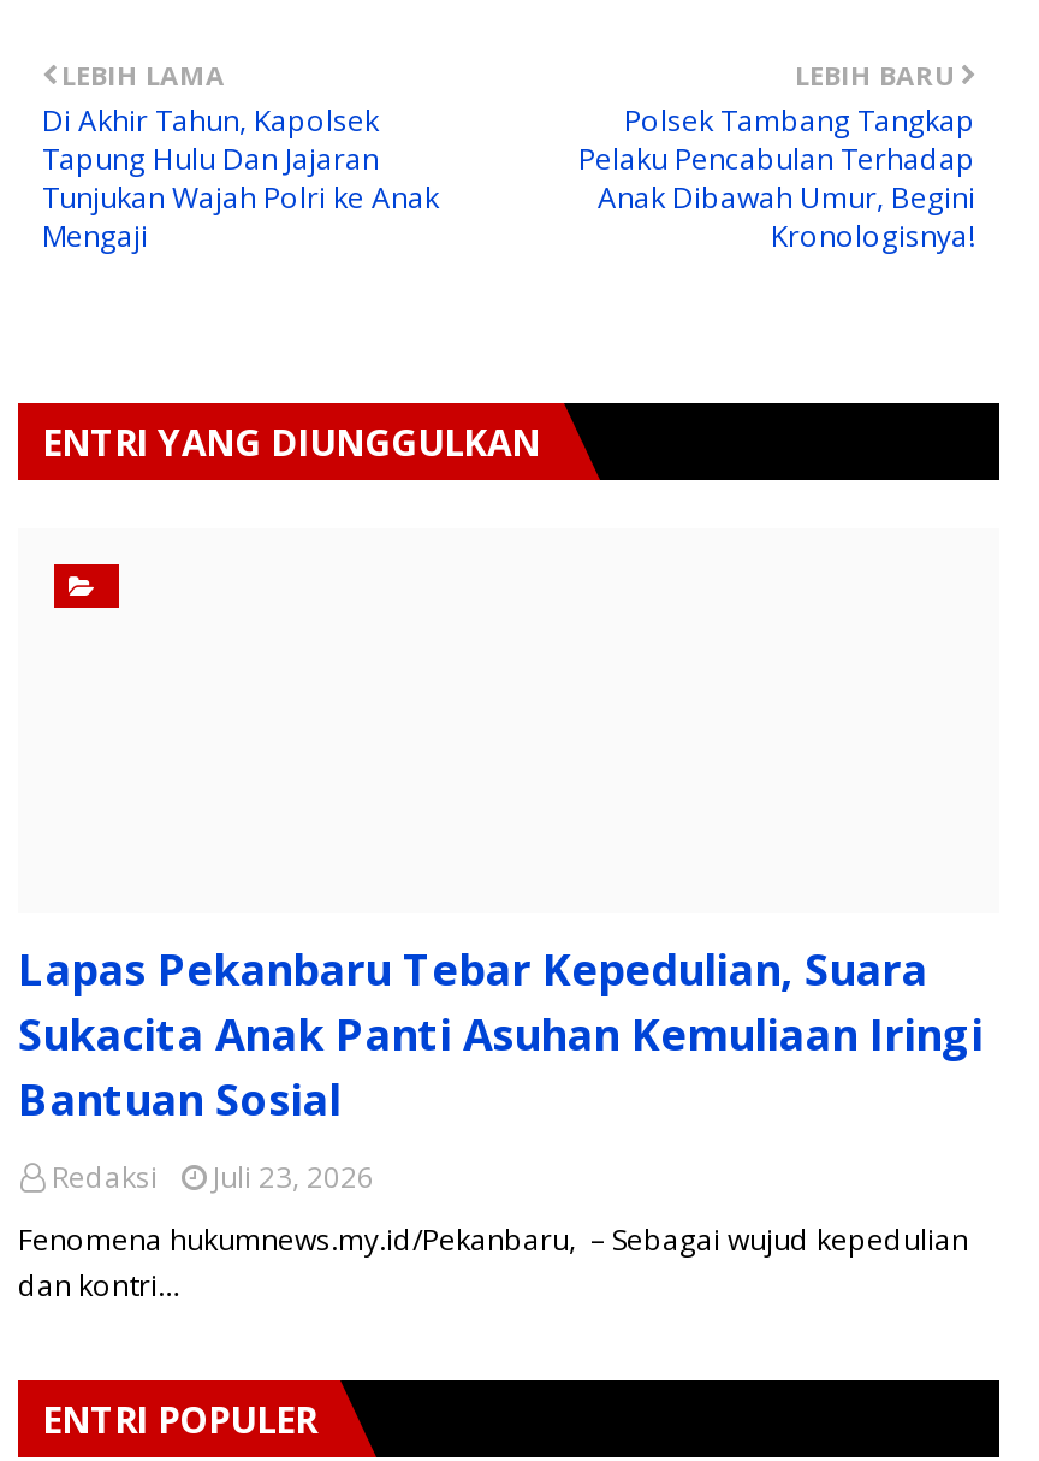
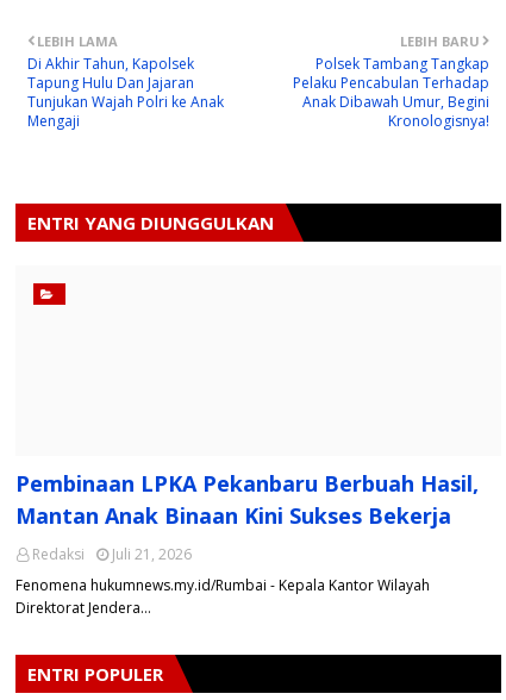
[18,940,982,1128] Lapas Pekanbaru Tebar Kepedulian, Suara | Sukacita Anak Panti Asuhan Kemuliaan Iringi | Bantuan Sosial -> [15,469,479,530] Pembinaan LPKA Pekanbaru Berbuah Hasil, | Mantan Anak Binaan Kini Sukses Bekerja
[52,1157,374,1197] Redaksi Juli 23, 2026 -> [32,544,192,564] Redaksi Juli 21, 2026
[18,1219,968,1306] Fenomena hukumnews.my.id/Pekanbaru, – Sebagai wujud kepedulian | dan kontri… -> [15,575,430,618] Fenomena hukumnews.my.id/Rumbai - Kepala Kantor Wilayah | Direktorat Jendera…

